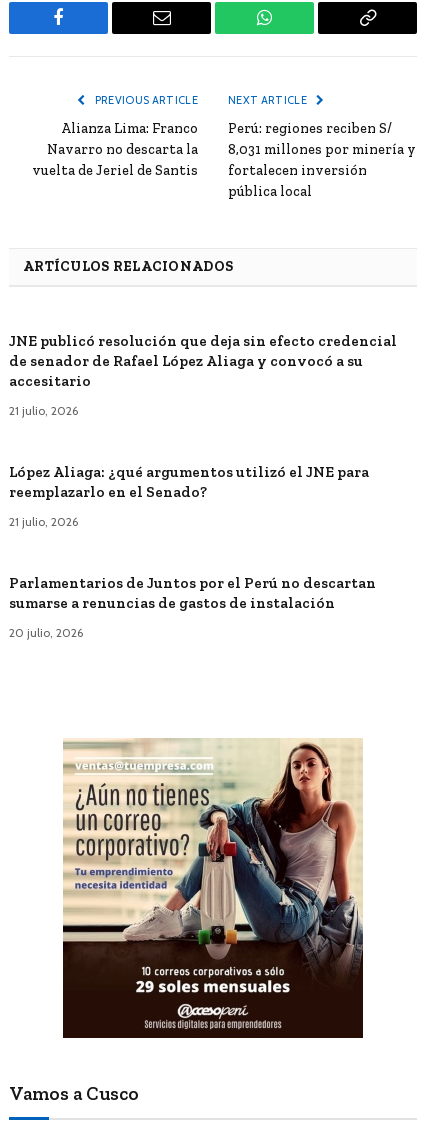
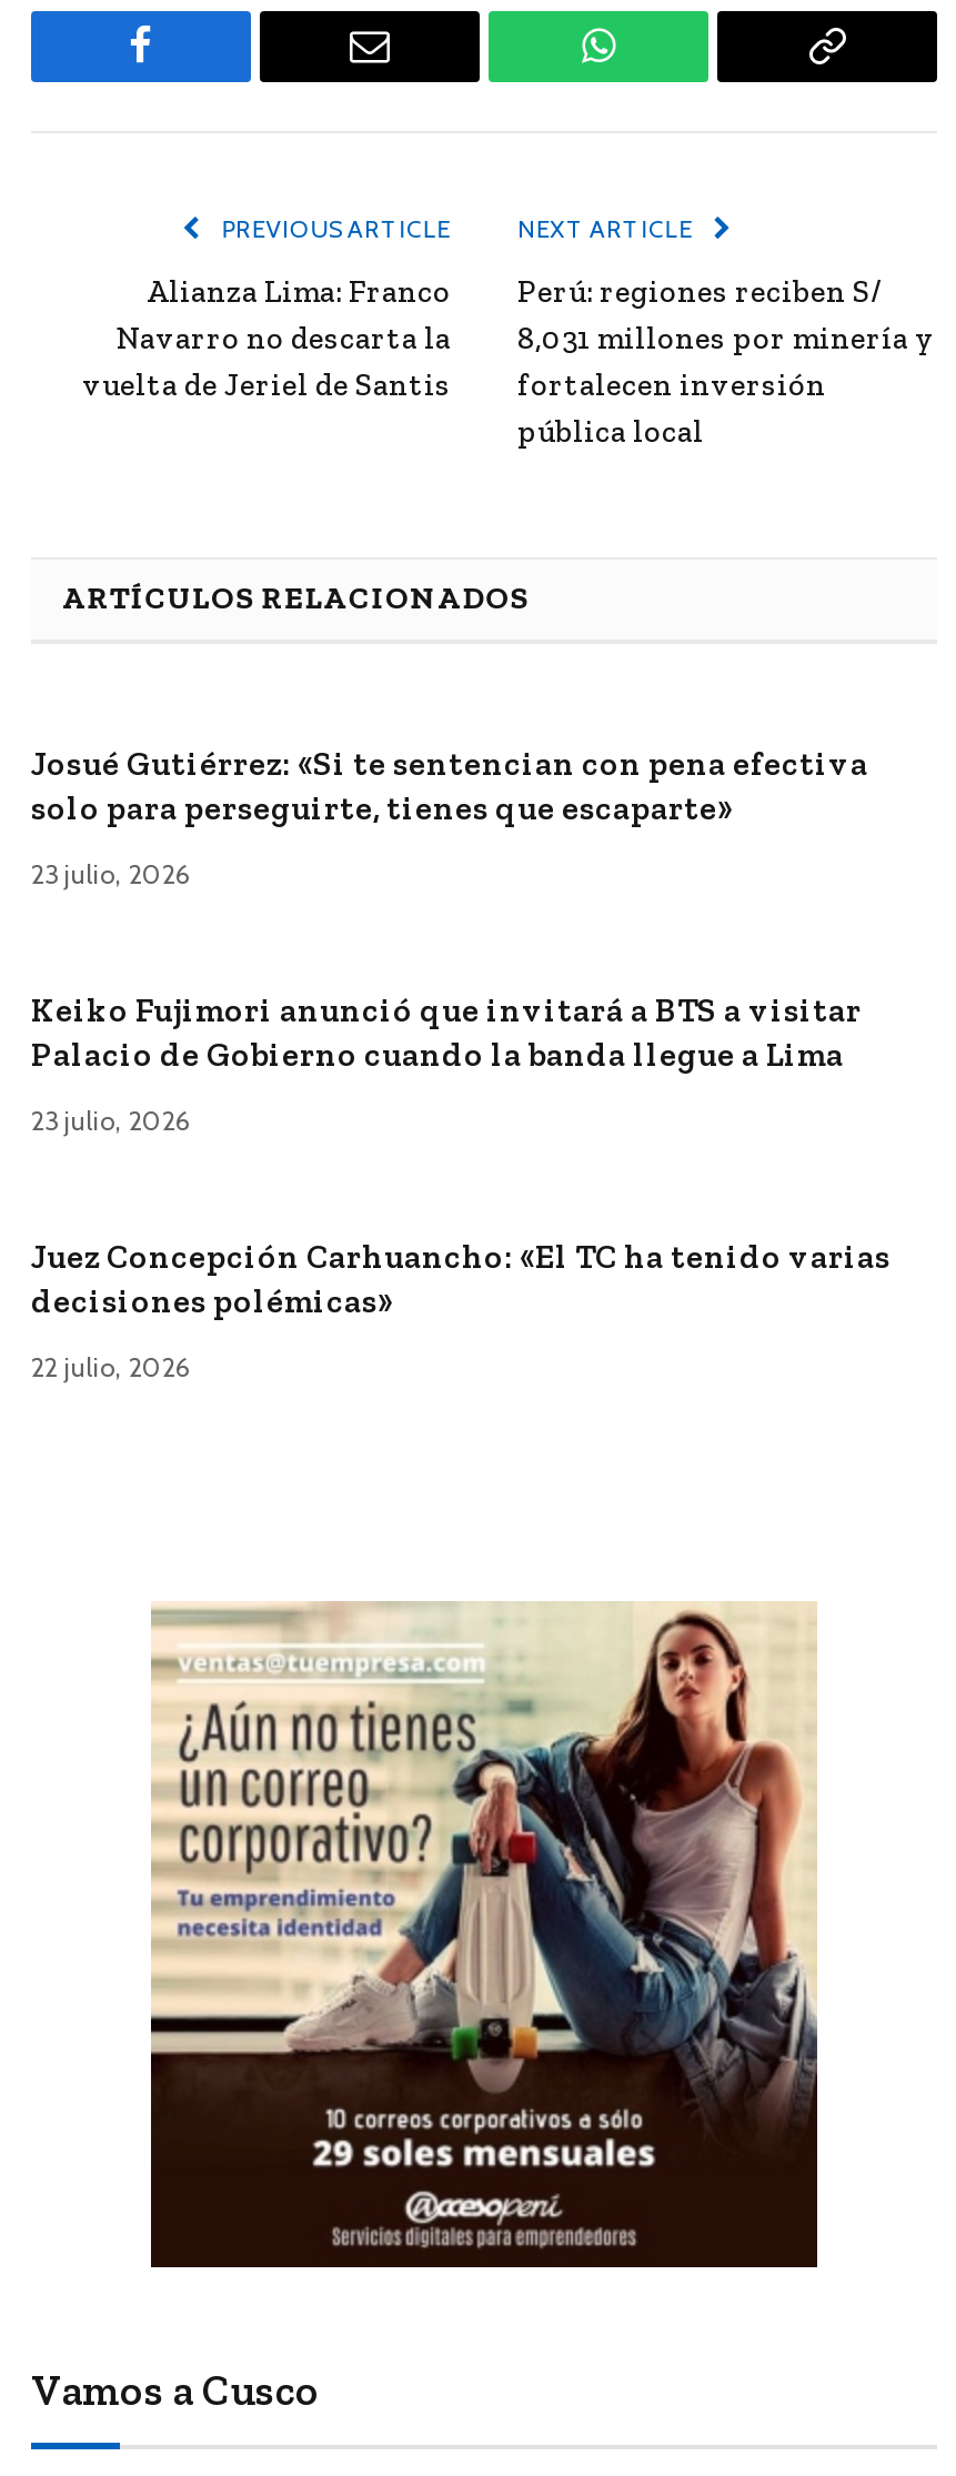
[9,332,397,390] JNE publicó resolución que deja sin efecto credencial | de senador de Rafael López Aliaga y convocó a su | accesitario -> [31,744,868,829] Josué Gutiérrez: «Si te sentencian con pena efectiva | solo para perseguirte, tienes que escaparte»
[9,403,78,418] 21 julio, 2026 -> [31,857,189,891] 23 julio, 2026
[9,463,369,501] López Aliaga: ¿qué argumentos utilizó el JNE para | reemplazarlo en el Senado? -> [31,991,862,1075] Keiko Fujimori anunció que invitará a BTS a visitar | Palacio de Gobierno cuando la banda llegue a Lima
[9,514,78,529] 21 julio, 2026 -> [31,1104,189,1137] 23 julio, 2026
[9,574,376,612] Parlamentarios de Juntos por el Perú no descartan | sumarse a renuncias de gastos de instalación -> [31,1237,890,1321] Juez Concepción Carhuancho: «El TC ha tenido varias | decisiones polémicas»
[9,625,83,640] 20 julio, 2026 -> [31,1350,189,1384] 22 julio, 2026

